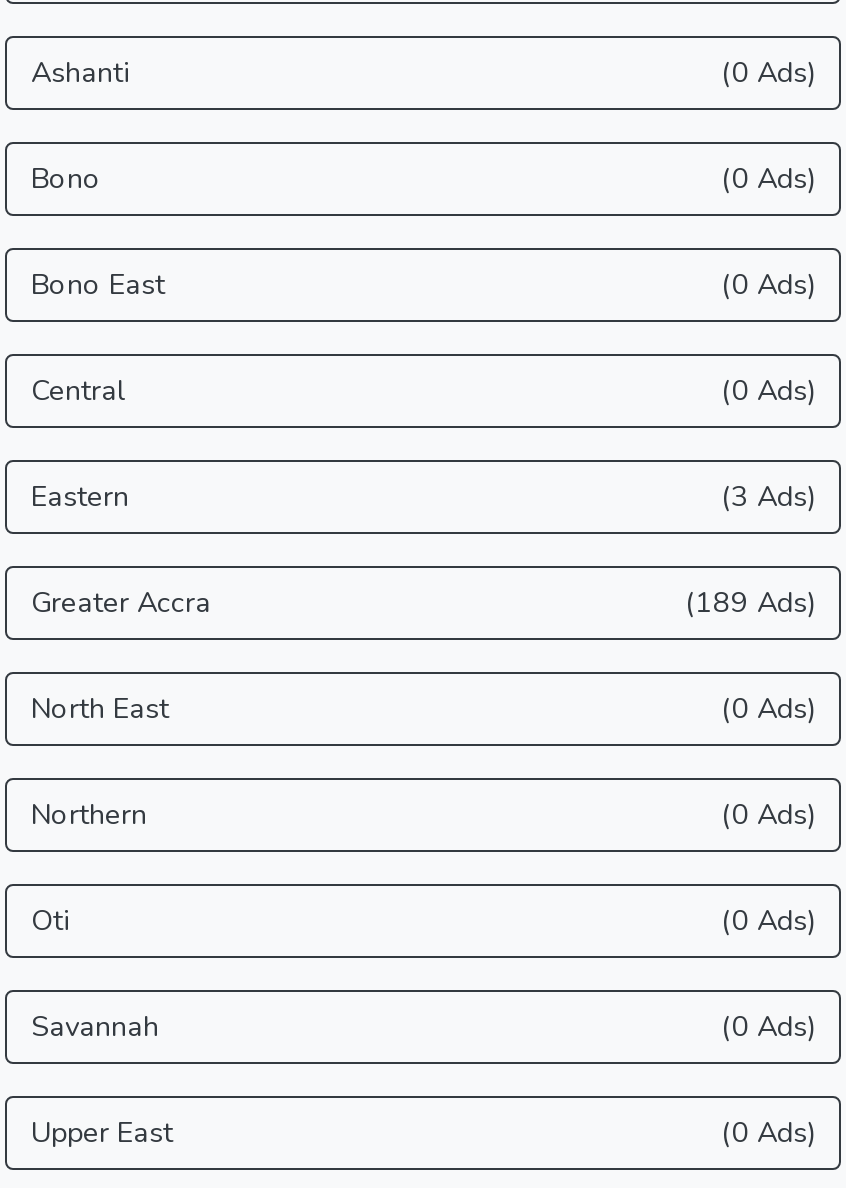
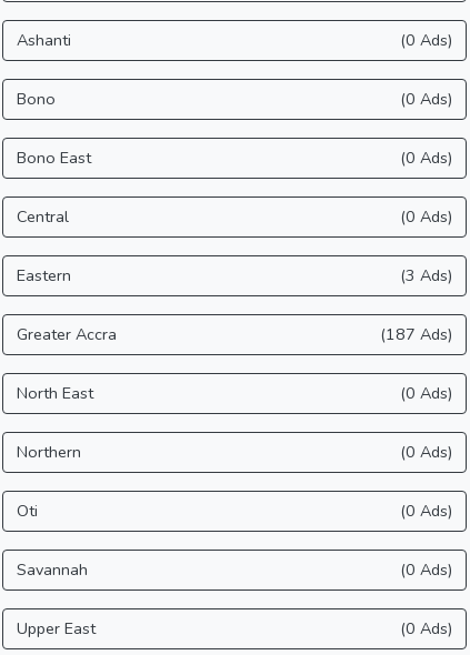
[685,583,815,623] (189 Ads) -> [380,324,452,346] (187 Ads)

